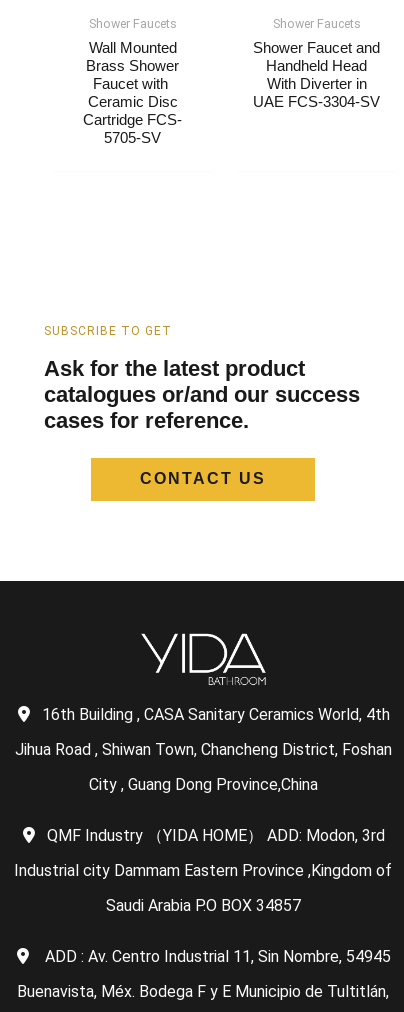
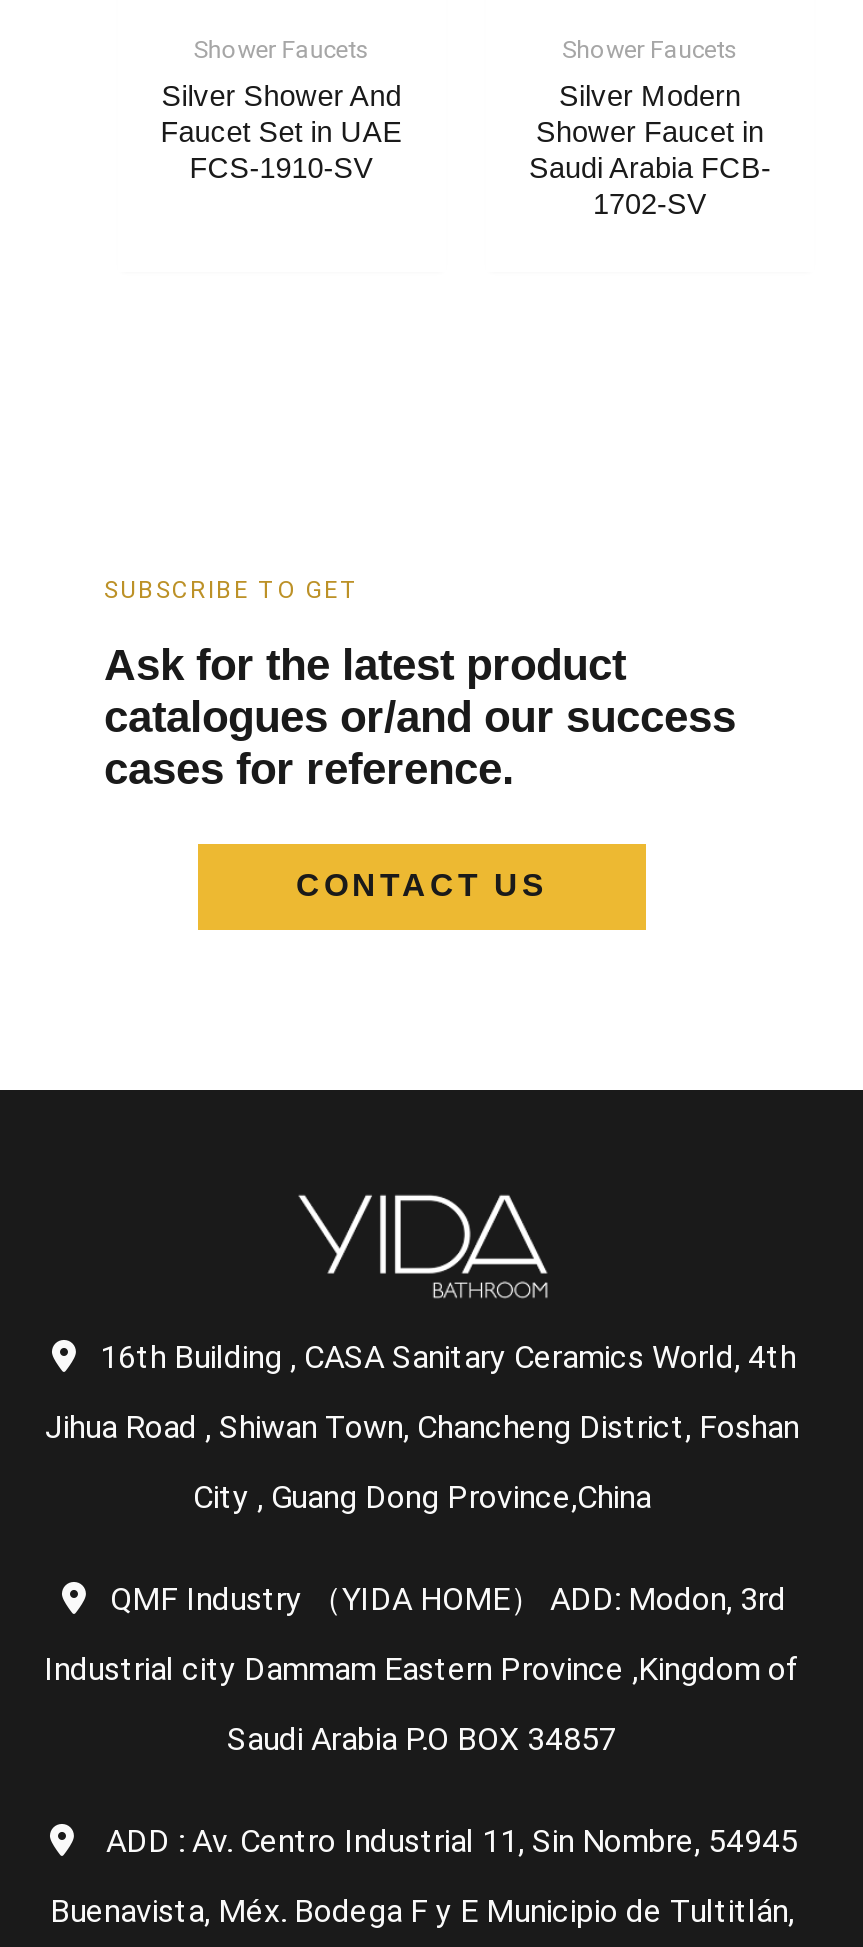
[83,40,182,146] Wall Mounted | Brass Shower | Faucet with | Ceramic Disc | Cartridge FCS- | 5705-SV -> [160,79,402,183] Silver Shower And | Faucet Set in UAE | FCS-1910-SV
[253,40,380,110] Shower Faucet and | Handheld Head | With Diverter in | UAE FCS-3304-SV -> [529,79,771,219] Silver Modern | Shower Faucet in | Saudi Arabia FCB- | 1702-SV

